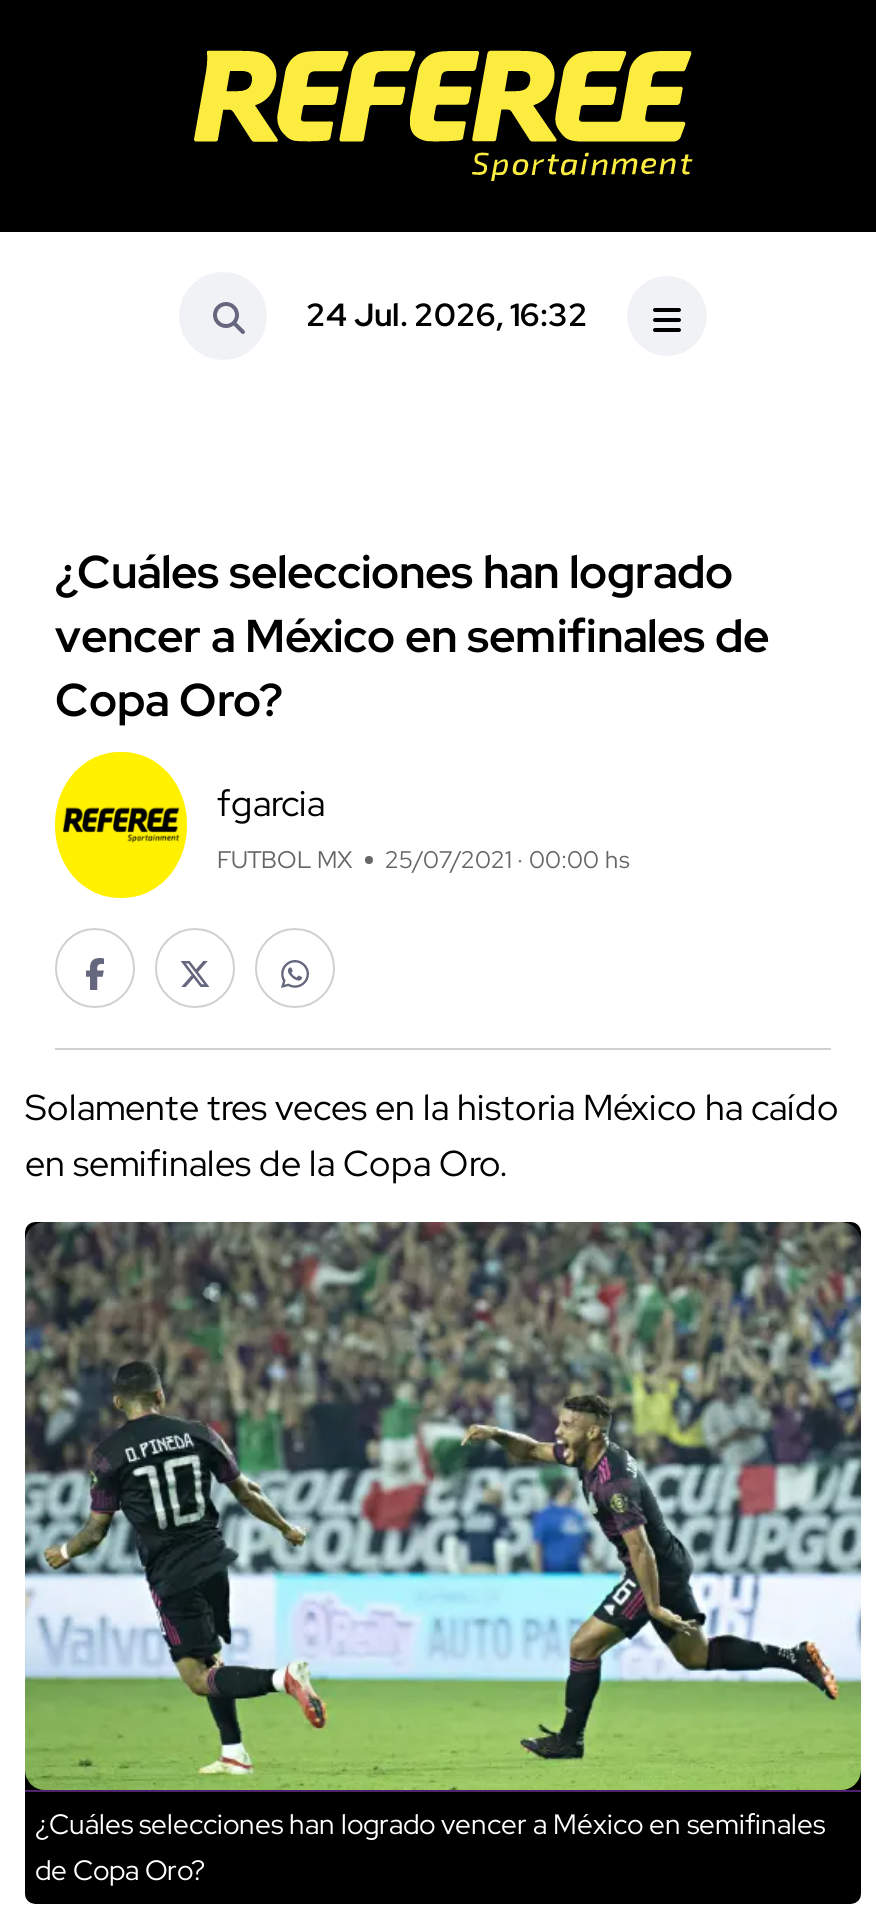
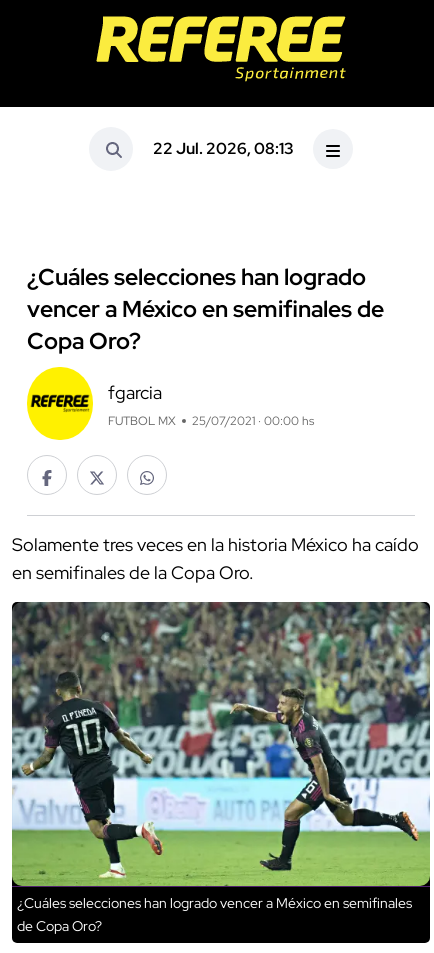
[306,294,588,336] 24 Jul. 2026, 16:32 -> [152,138,293,159] 22 Jul. 2026, 08:13

